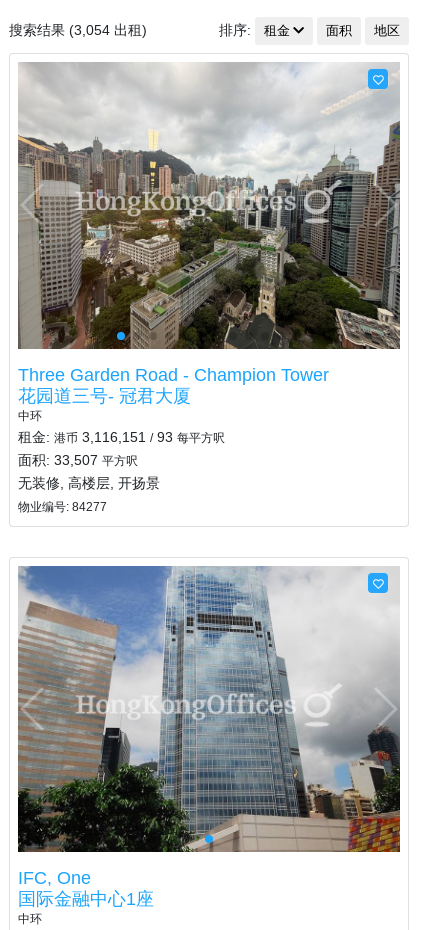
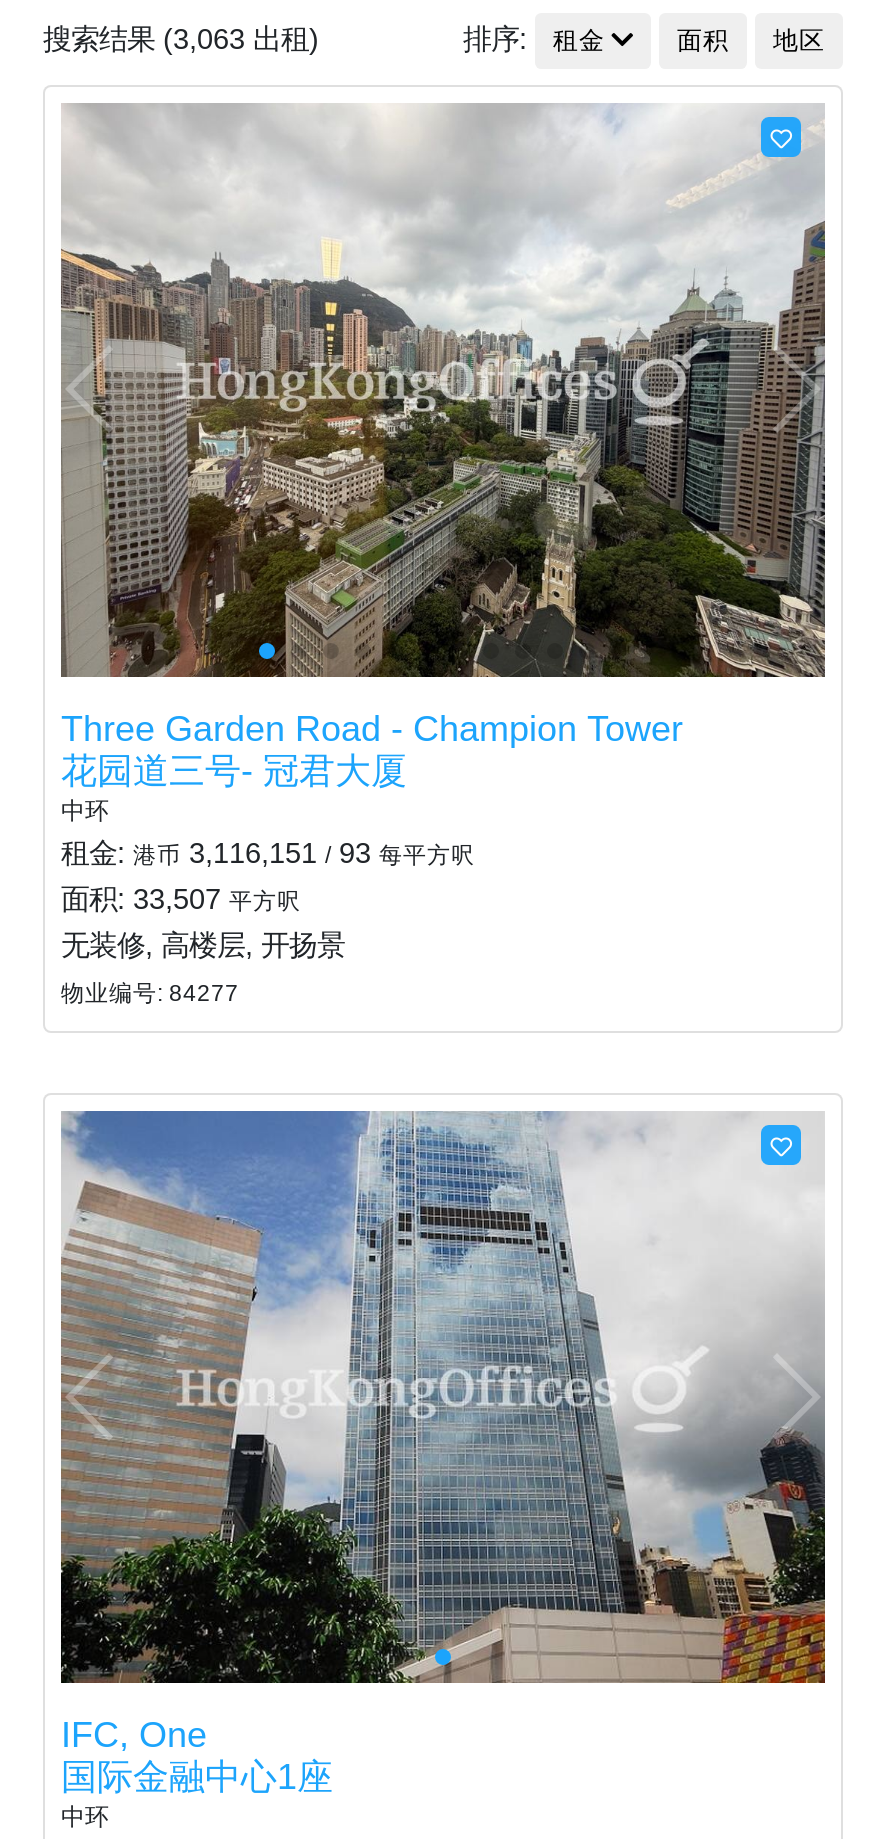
[9,22,147,38] 搜索结果 (3,054 出租) -> [43,23,319,55] 搜索结果 (3,063 出租)

